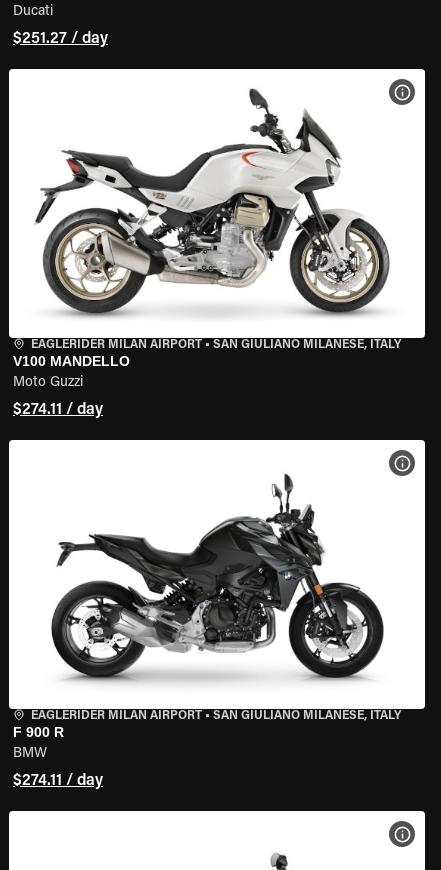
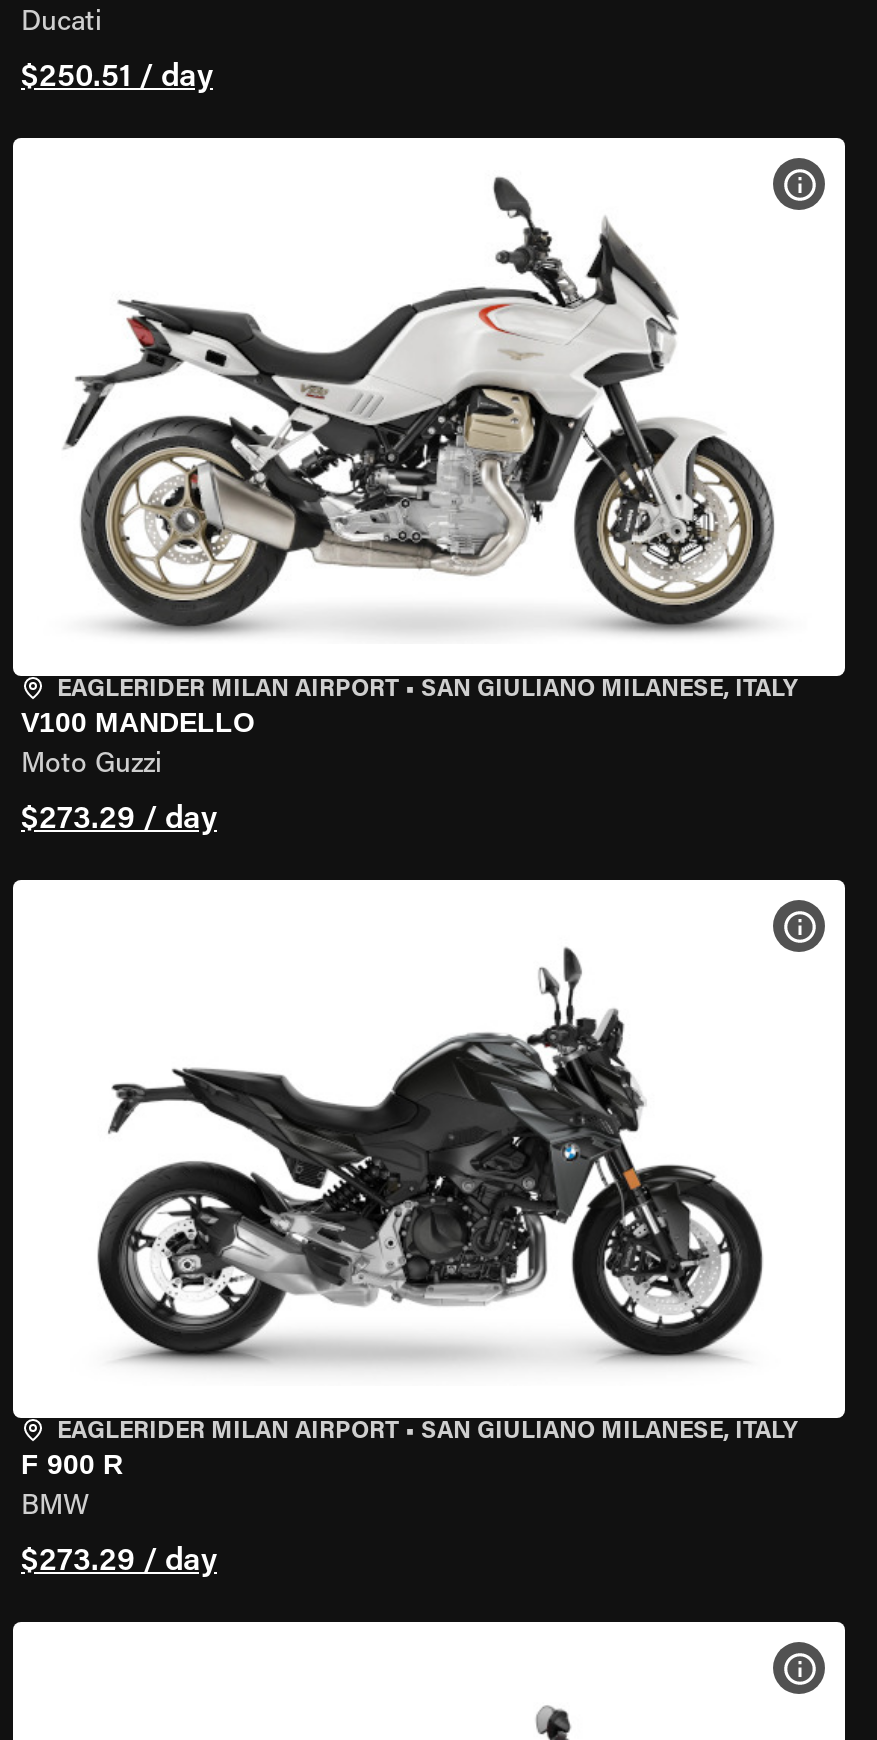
[13,31,108,47] $251.27 / day -> [21,62,213,94] $250.51 / day
[13,402,103,418] $274.11 / day -> [21,804,217,836] $273.29 / day
[13,773,103,789] $274.11 / day -> [21,1546,217,1578] $273.29 / day

